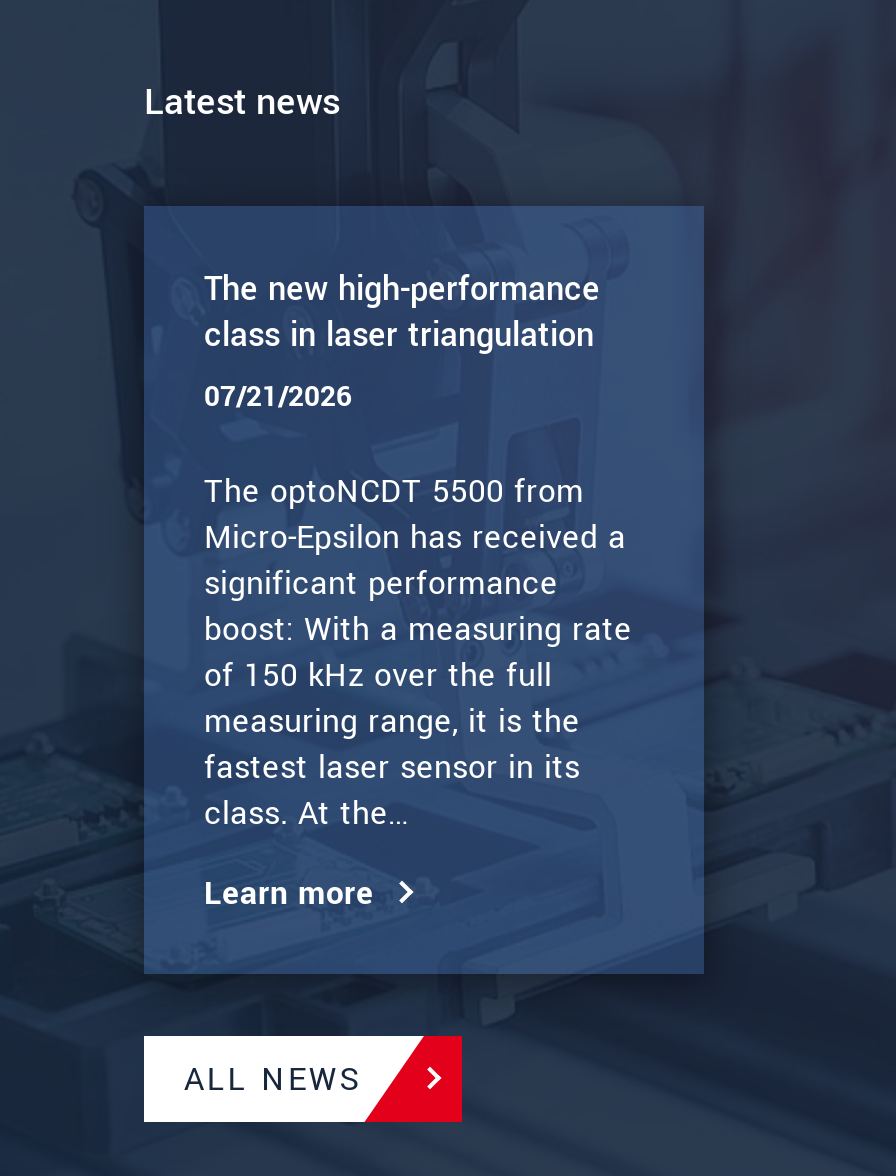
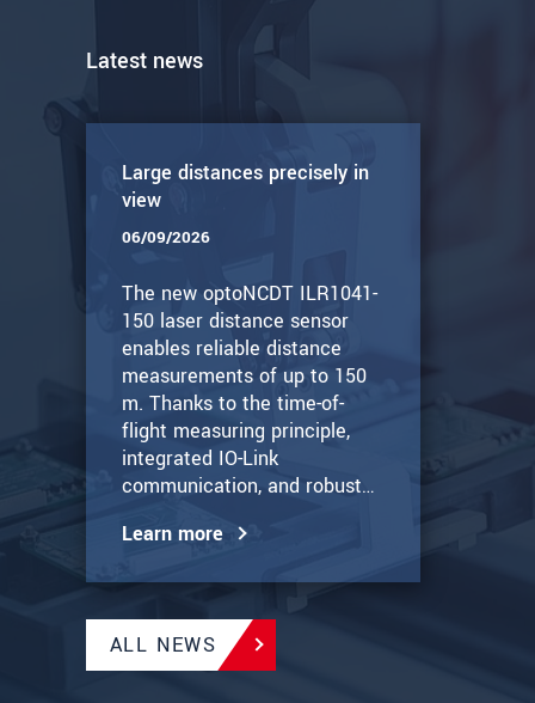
[204,265,600,417] The new high-performance | class in laser triangulation | 07/21/2026 -> [122,159,369,250] Large distances precisely in | view | 06/09/2026
[204,467,632,835] The optoNCDT 5500 from | Micro-Epsilon has received a | significant performance | boost: With a measuring rate | of 150 kHz over the full | measuring range, it is the | fastest laser sensor in its | class. At the… -> [122,279,377,499] The new optoNCDT ILR1041- | 150 laser distance sensor | enables reliable distance | measurements of up to 150 | m. Thanks to the time-of- | flight measuring principle, | integrated IO-Link | communication, and robust…

